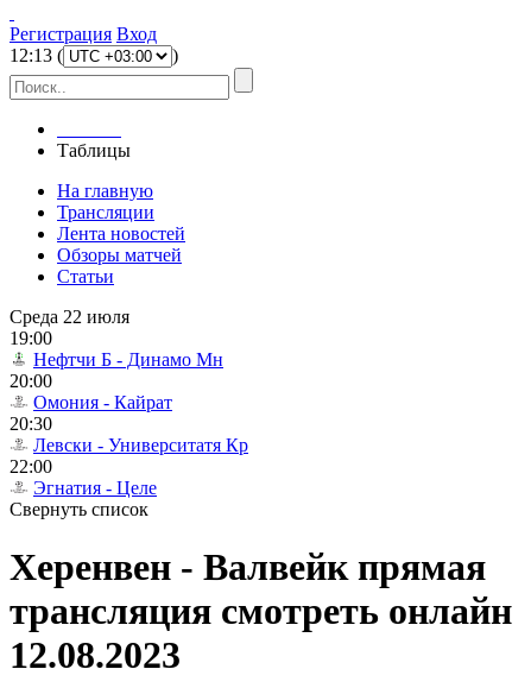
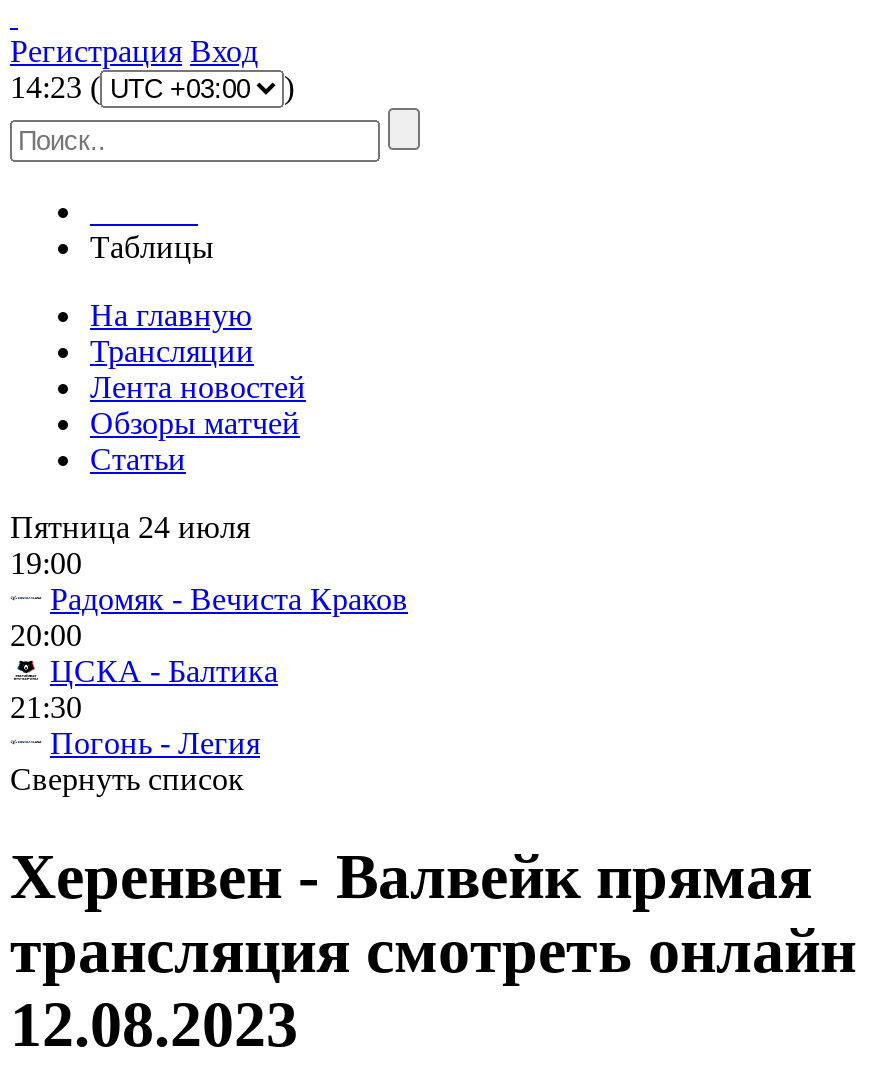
[10,45,63,65] 12:13 ( -> [10,70,100,104] 14:23 (
[10,307,129,327] Среда 22 июля -> [10,510,250,544] Пятница 24 июля
[33,349,223,370] Нефтчи Б - Динамо Мн -> [50,582,408,616] Радомяк - Вечиста Краков
[10,392,248,498] Омония - Кайрат | 20:30 | Левски - Университатя Кр | 22:00 | Эгнатия - Целе -> [10,654,278,760] ЦСКА - Балтика | 21:30 | Погонь - Легия

